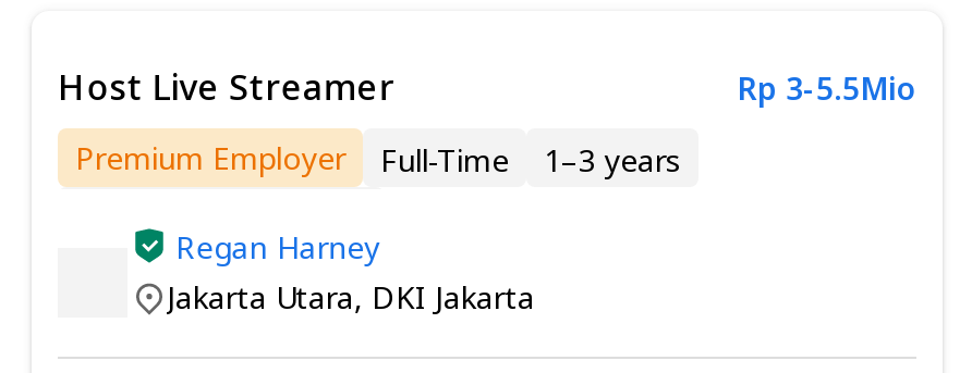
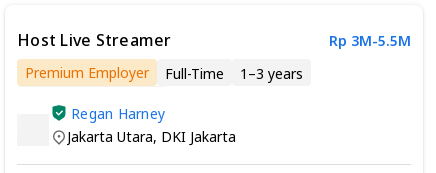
[738,67,916,108] Rp 3-5.5Mio -> [329,31,411,50] Rp 3M-5.5M

